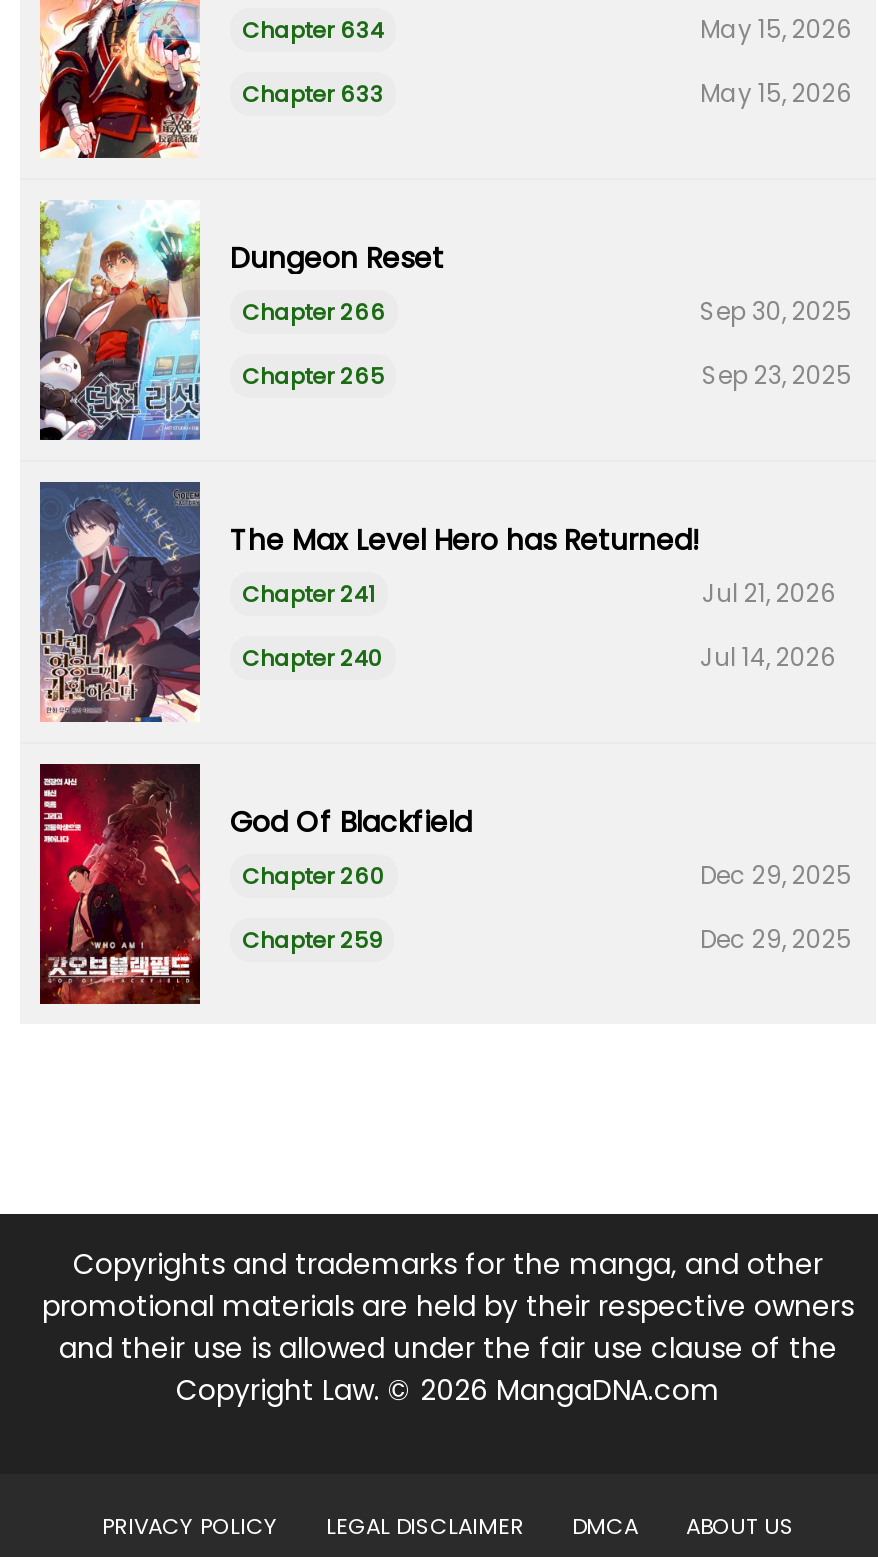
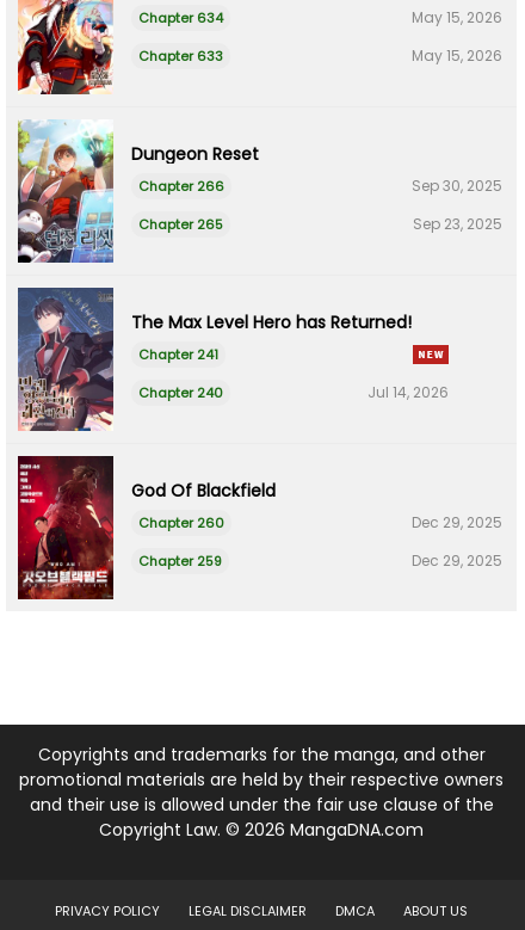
[702,575,836,609] Jul 21, 2026 -> none

